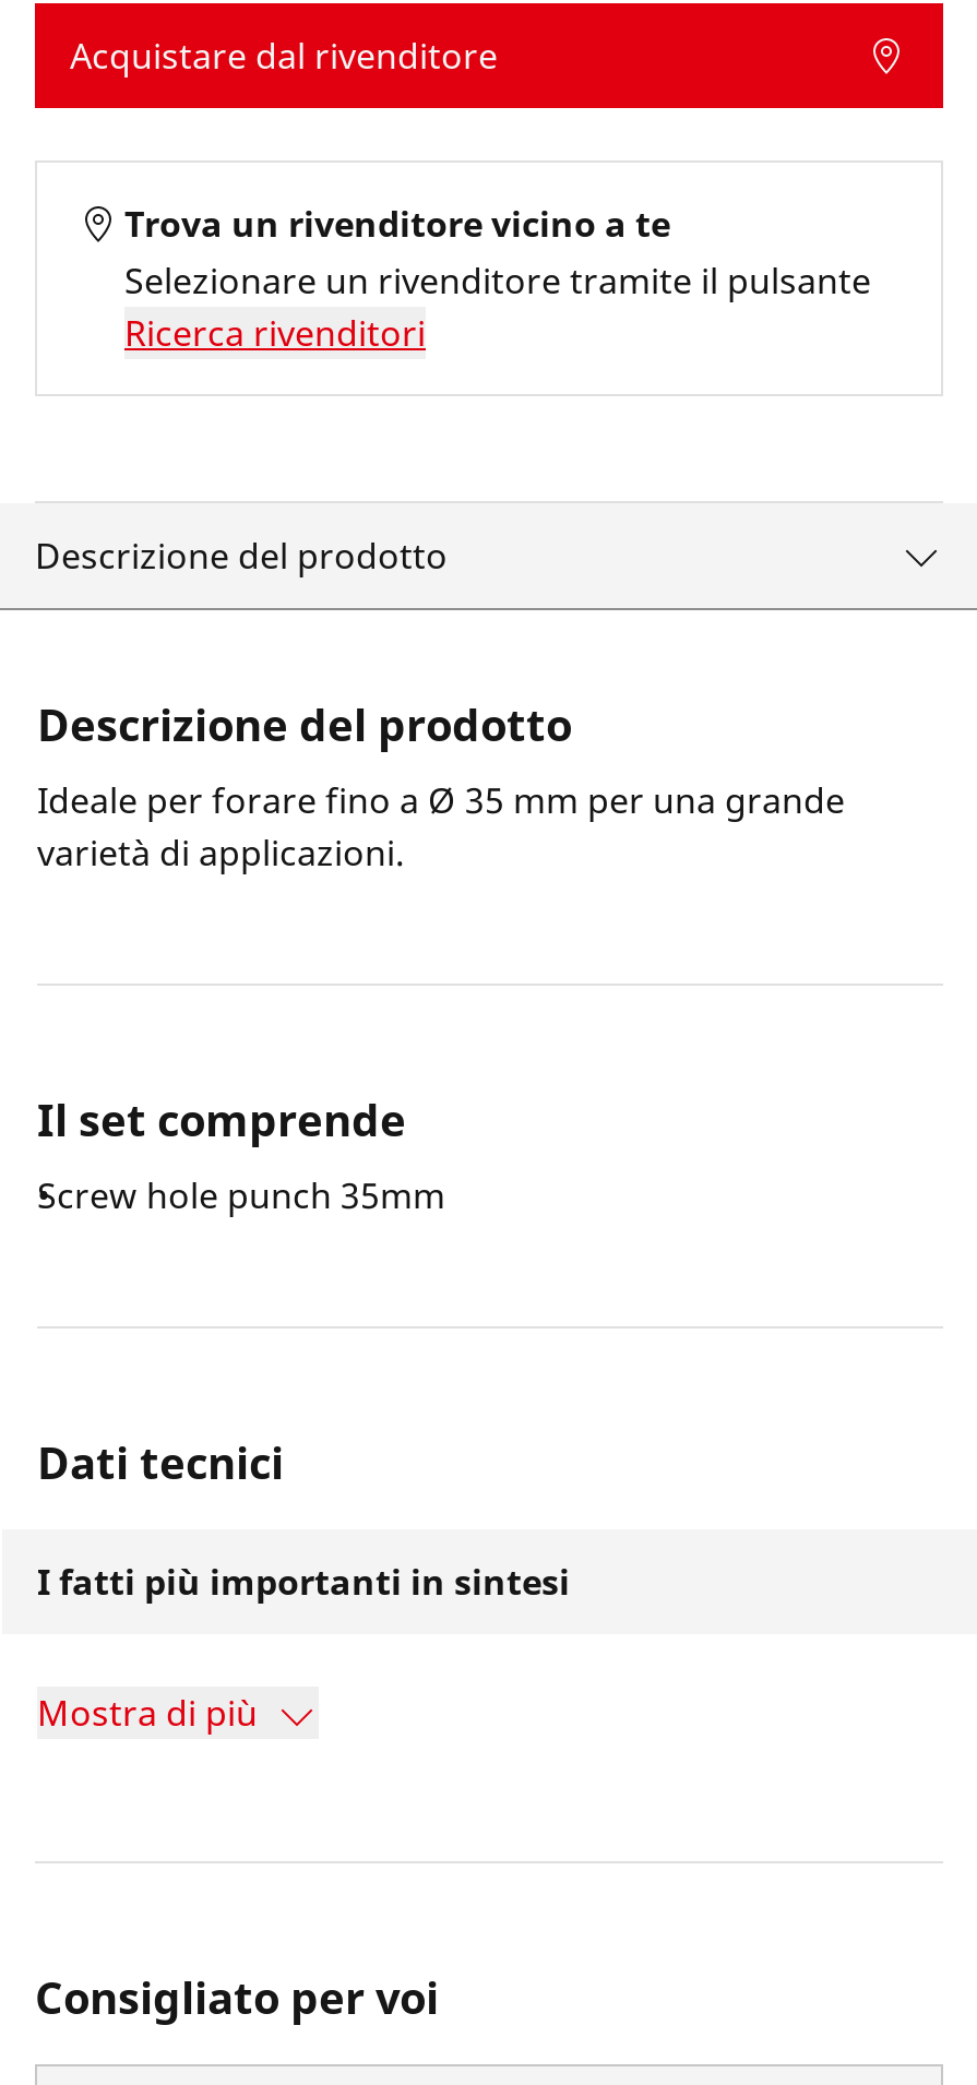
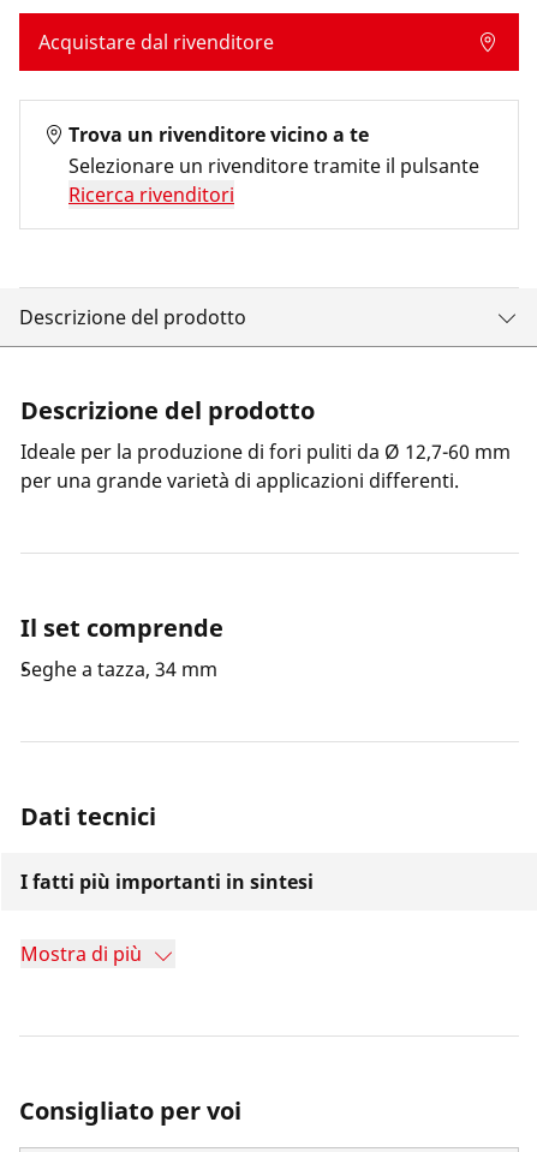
[37,776,845,877] Ideale per forare fino a Ø 35 mm per una grande | varietà di applicazioni. -> [20,438,511,494] Ideale per la produzione di fori puliti da Ø 12,7-60 mm | per una grande varietà di applicazioni differenti.
[37,1171,445,1219] Screw hole punch 35mm -> [20,656,217,682] Seghe a tazza, 34 mm

